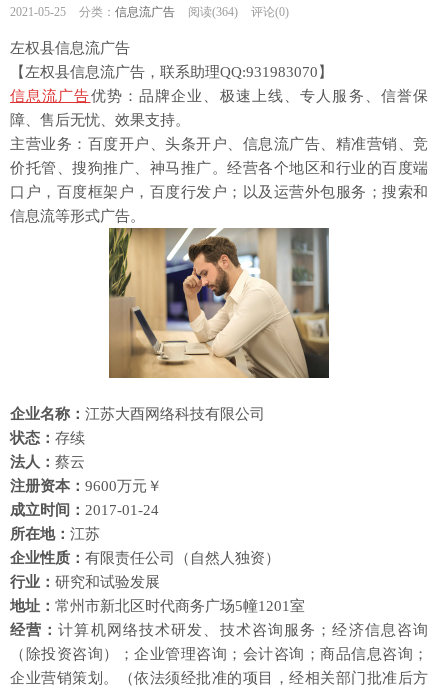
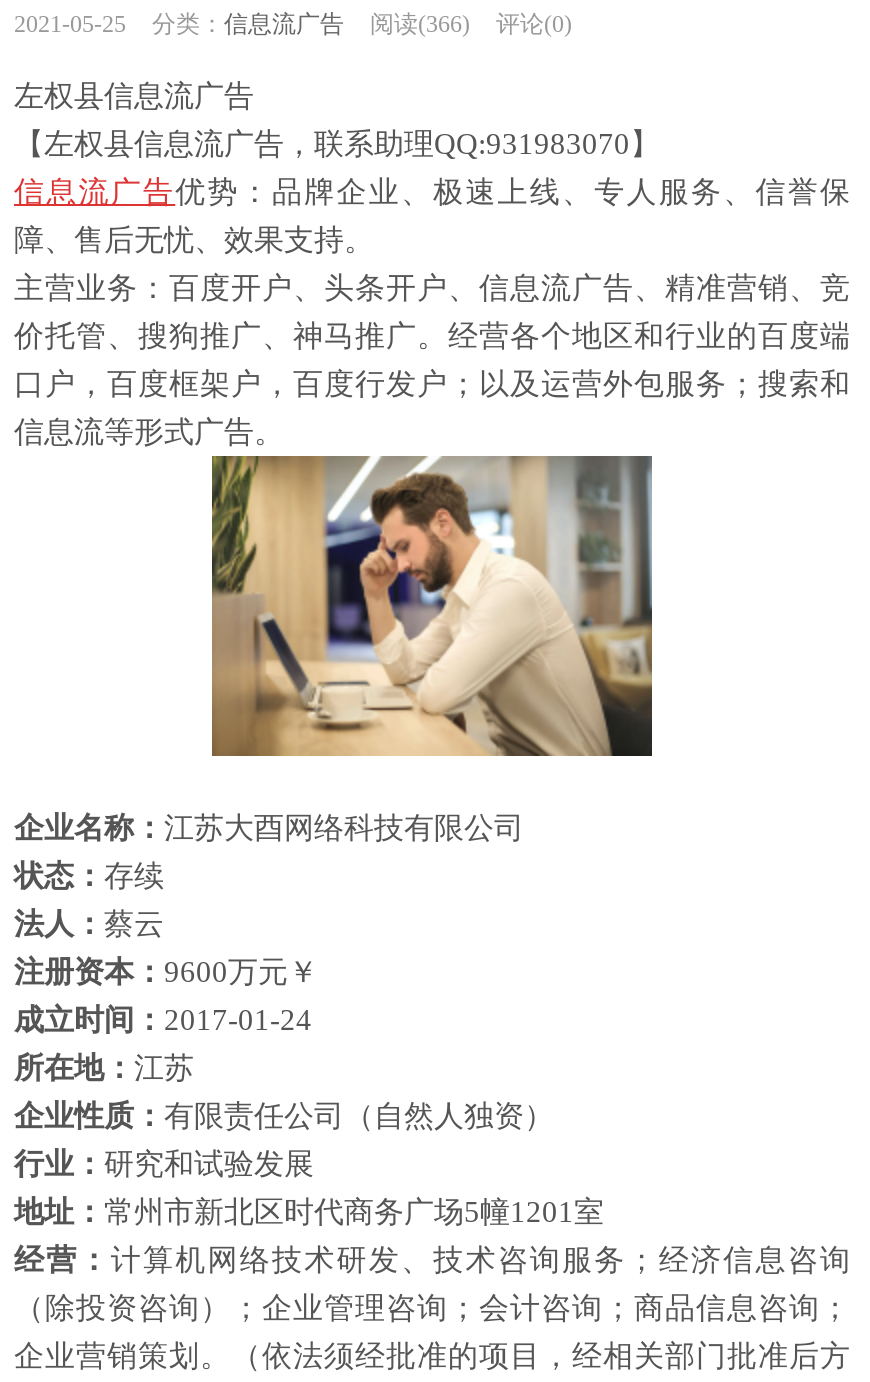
[10,5,289,19] 2021-05-25 分类：信息流广告 阅读(364) 评论(0) -> [14,10,572,38] 2021-05-25 分类：信息流广告 阅读(366) 评论(0)

